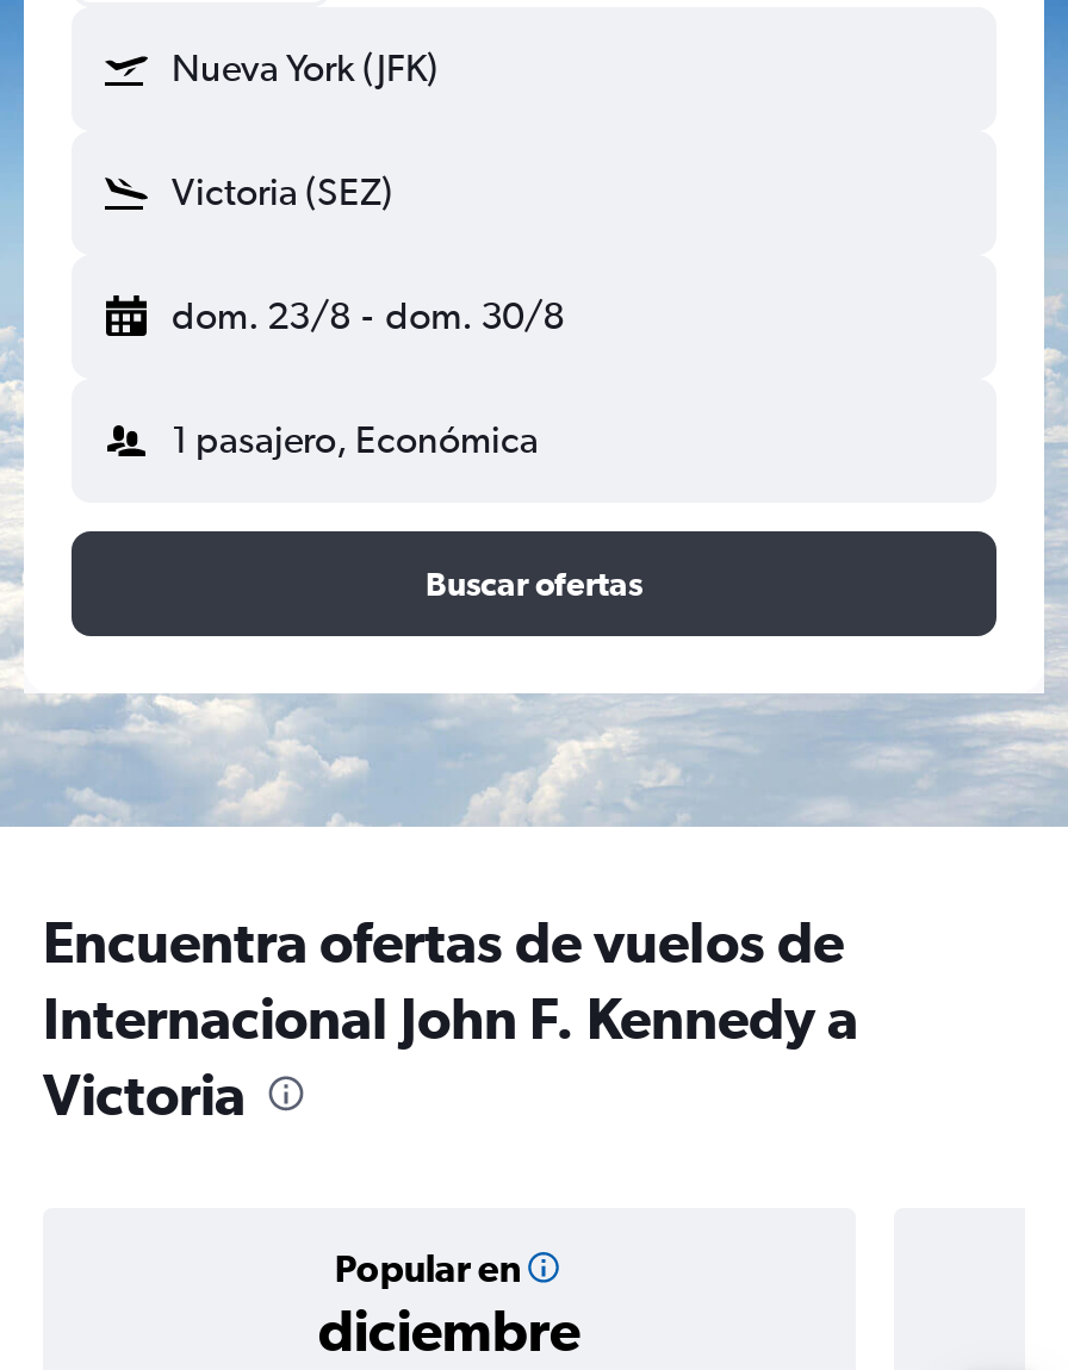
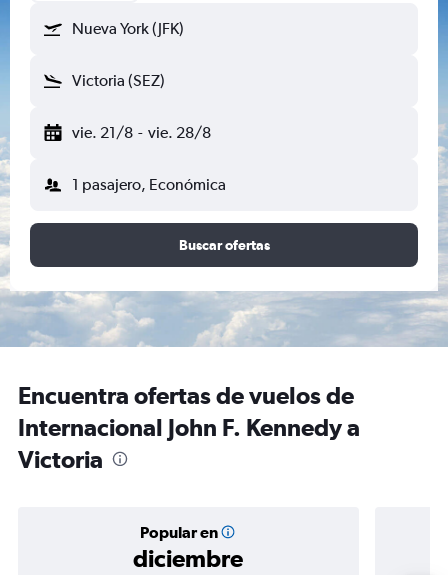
[172,293,564,338] dom. 23/8 - dom. 30/8 -> [72,123,211,142] vie. 21/8 - vie. 28/8

